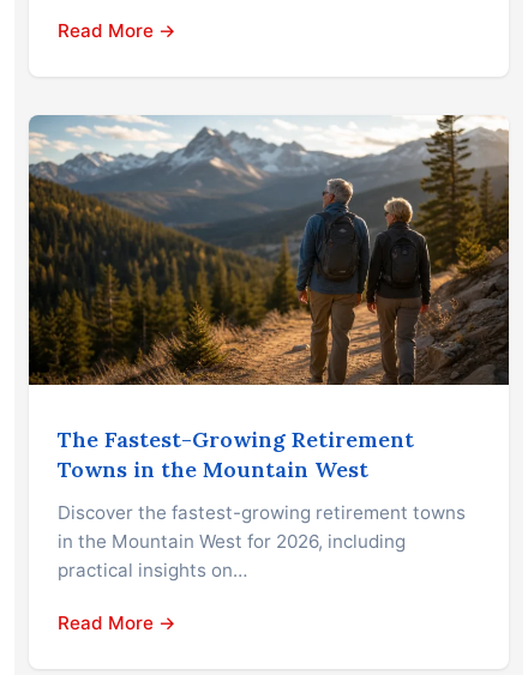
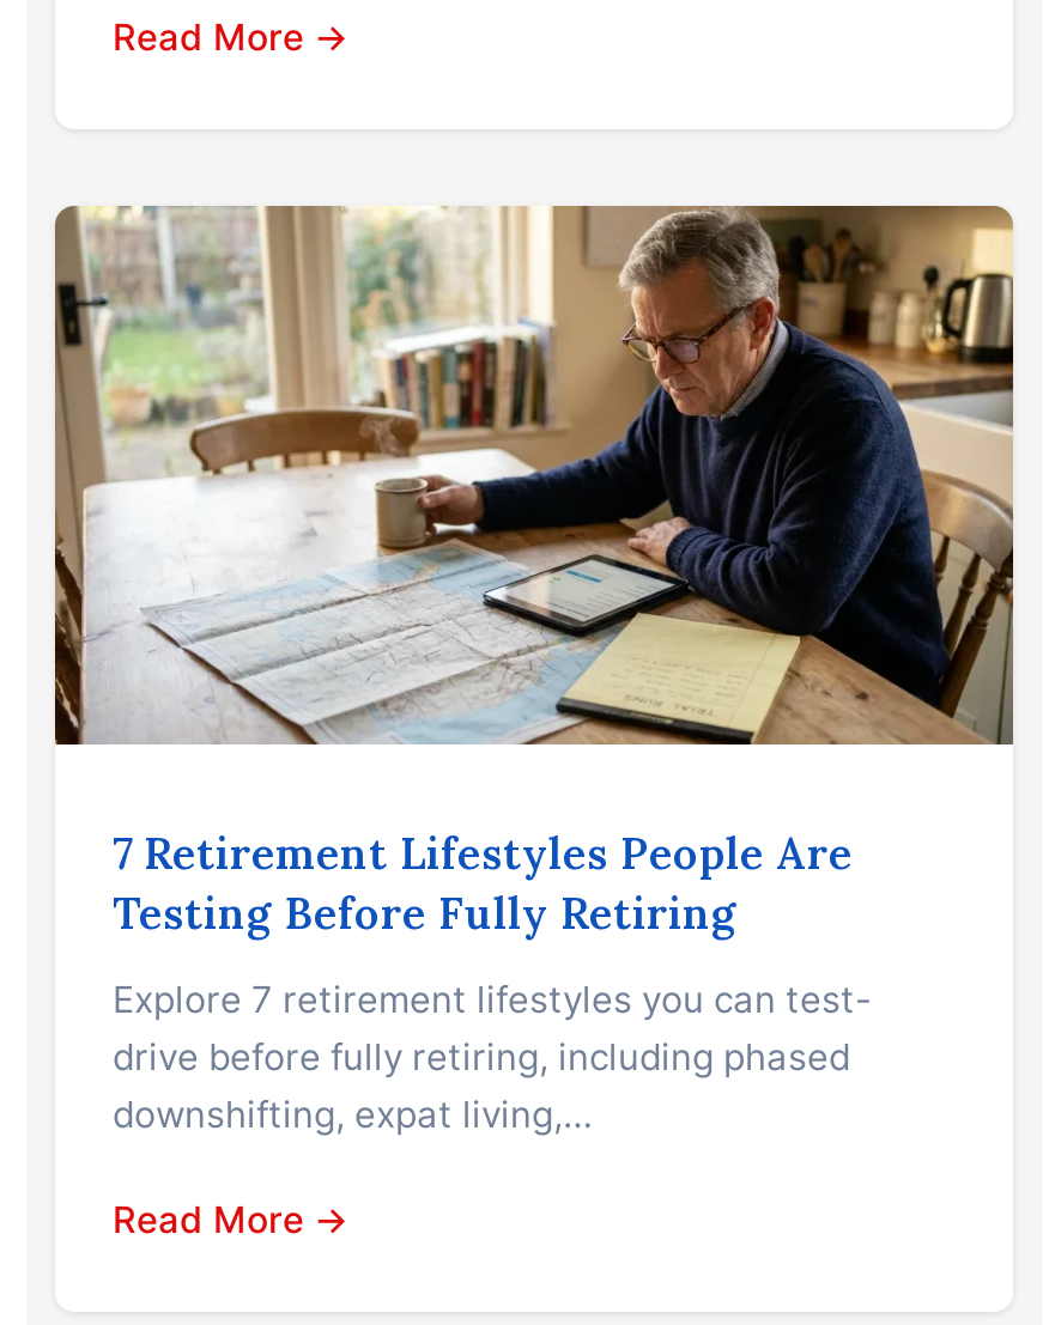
[28,114,510,484] [image] | The Fastest-Growing Retirement | Towns in the Mountain West -> [53,203,1015,939] [image] | 7 Retirement Lifestyles People Are | Testing Before Fully Retiring
[58,502,466,582] Discover the fastest-growing retirement towns | in the Mountain West for 2026, including | practical insights on… -> [113,975,872,1136] Explore 7 retirement lifestyles you can test- | drive before fully retiring, including phased | downshifting, expat living,…

